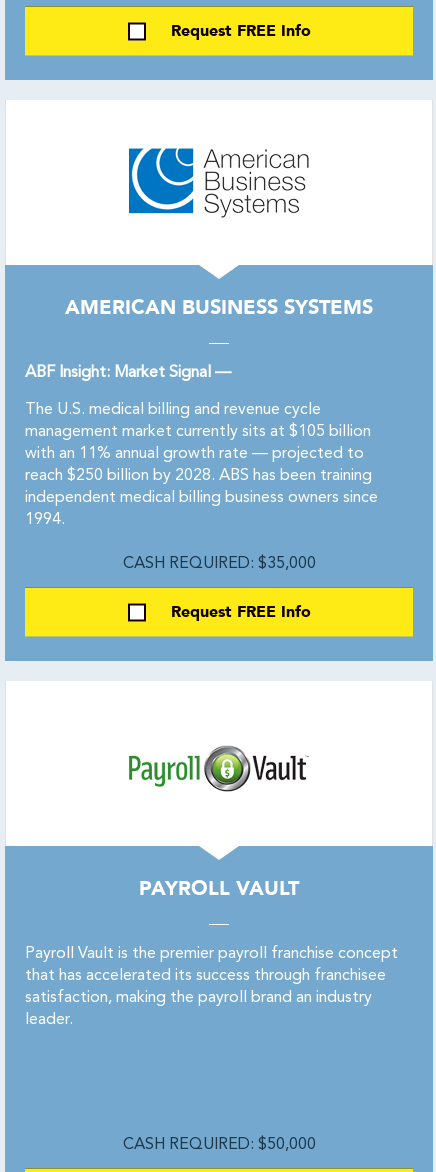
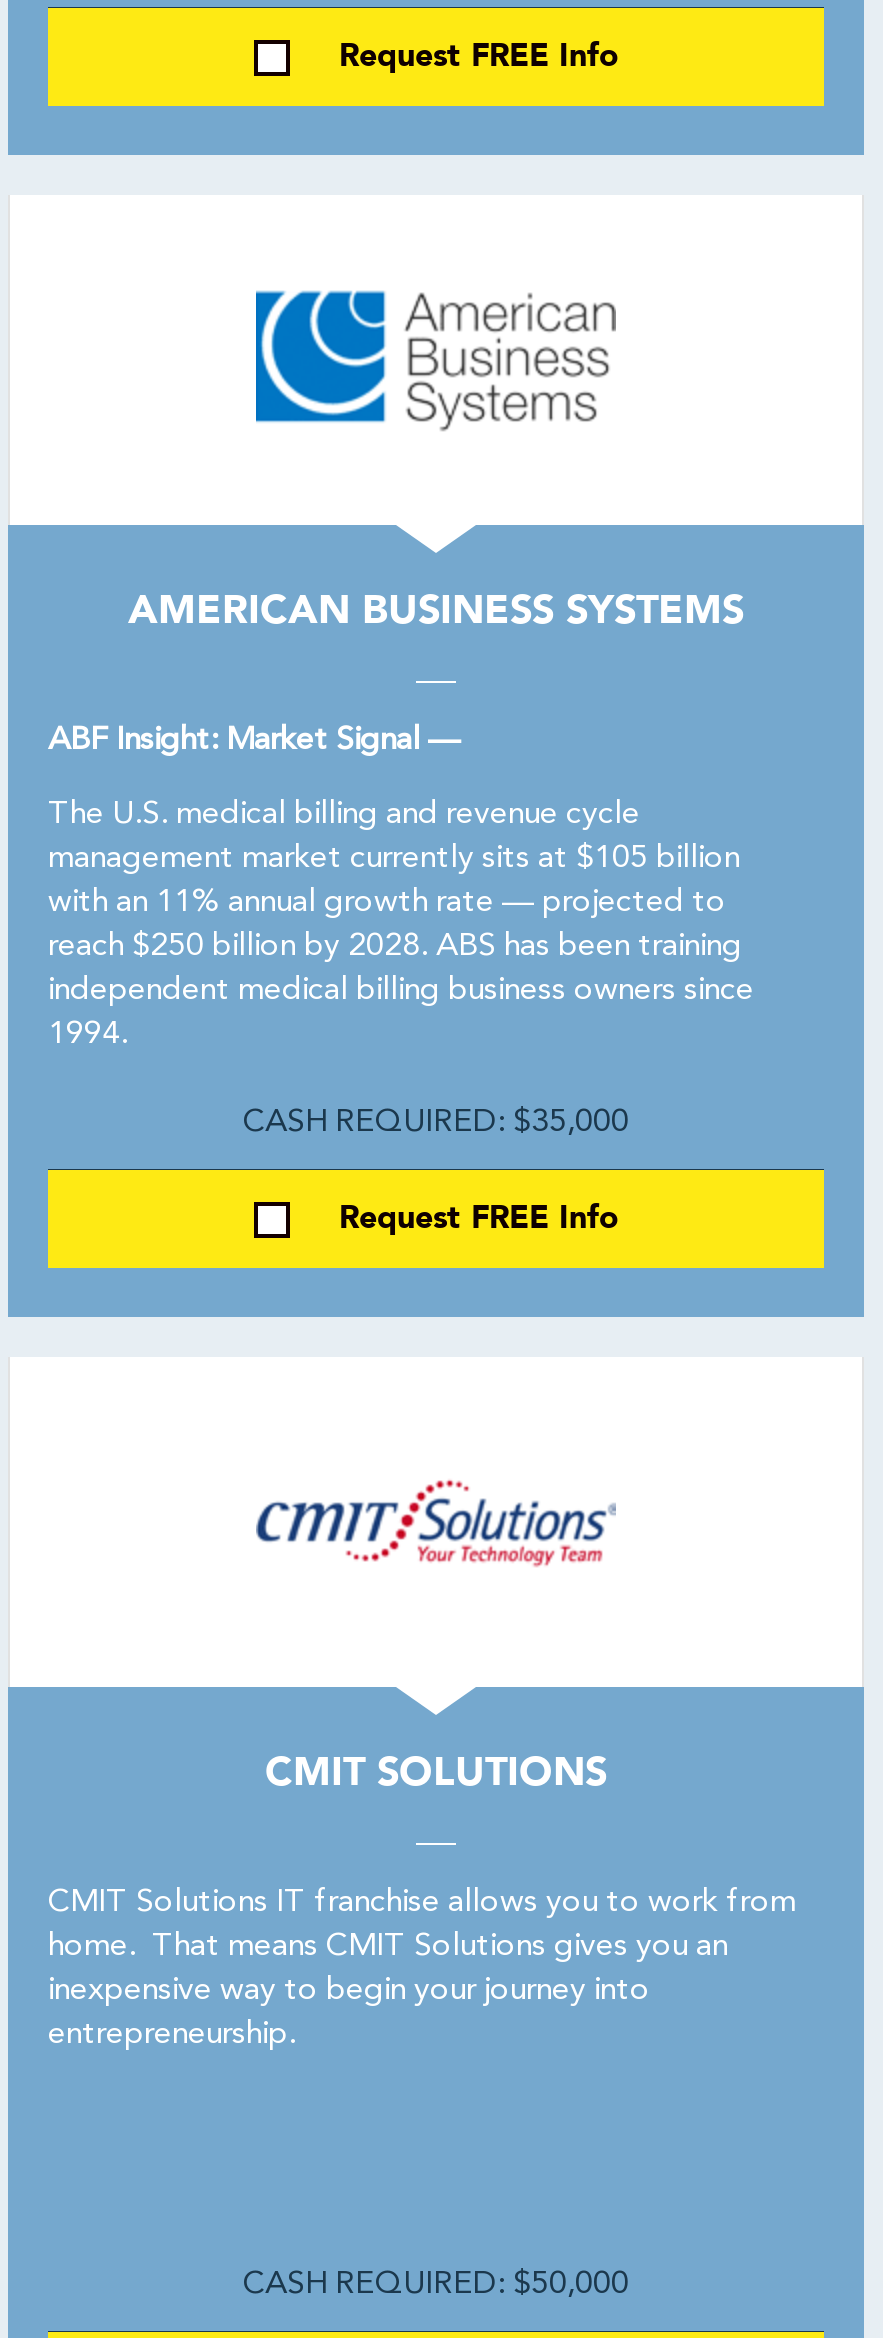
[128,743,308,792] [image] -> [254,1479,616,1577] [image]
[139,875,299,902] PAYROLL VAULT -> [265,1745,607,1799] CMIT SOLUTIONS
[25,946,398,1028] Payroll Vault is the premier payroll franchise concept | that has accelerated its success through franchisee | satisfaction, making the payroll brand an industry | leader. -> [48,1887,796,2051] CMIT Solutions IT franchise allows you to work from | home. That means CMIT Solutions gives you an | inexpensive way to begin your journey into | entrepreneurship.

